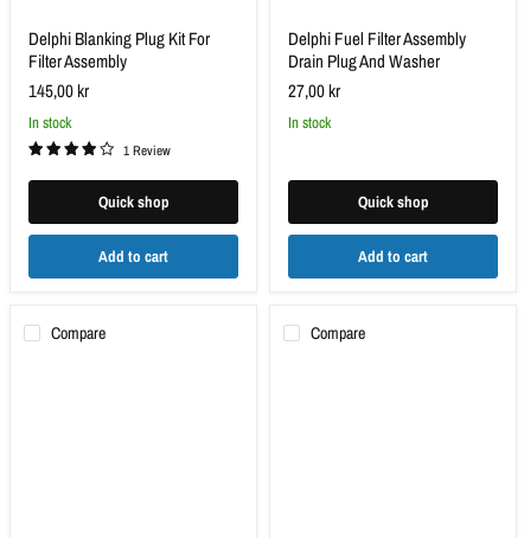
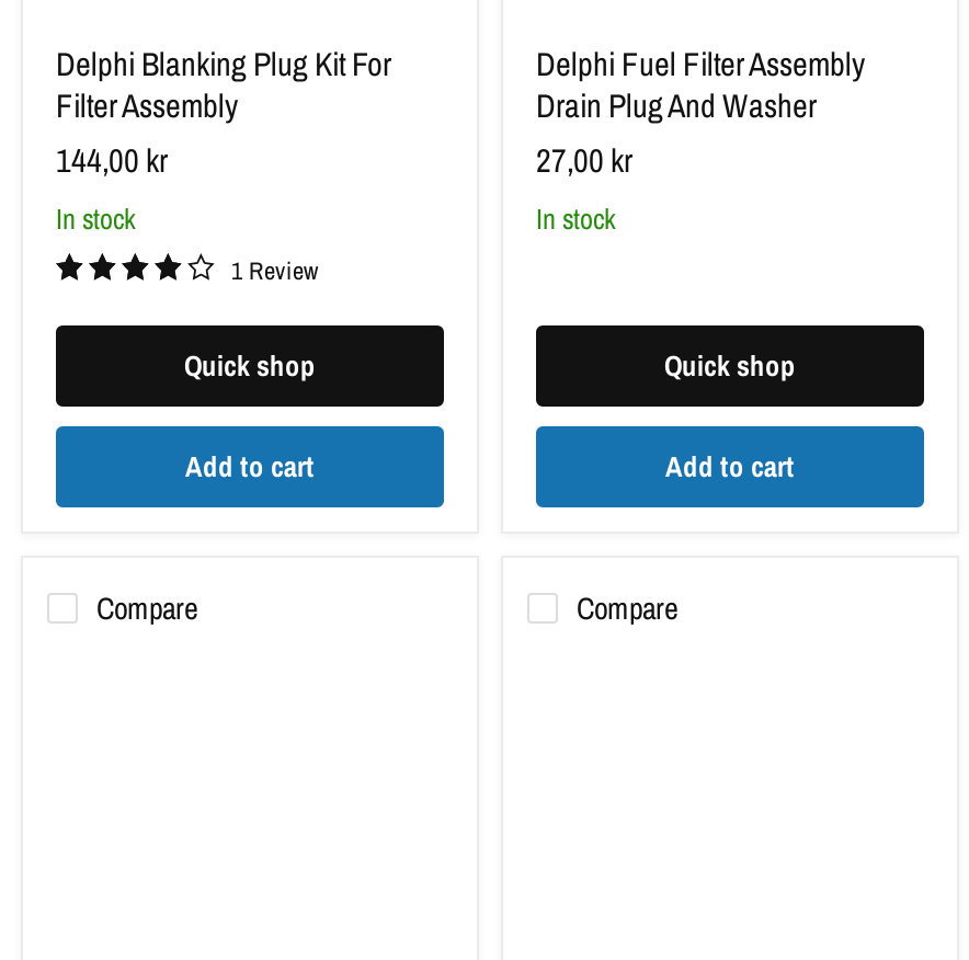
[28,78,89,103] 145,00 kr -> [56,137,168,183] 144,00 kr

